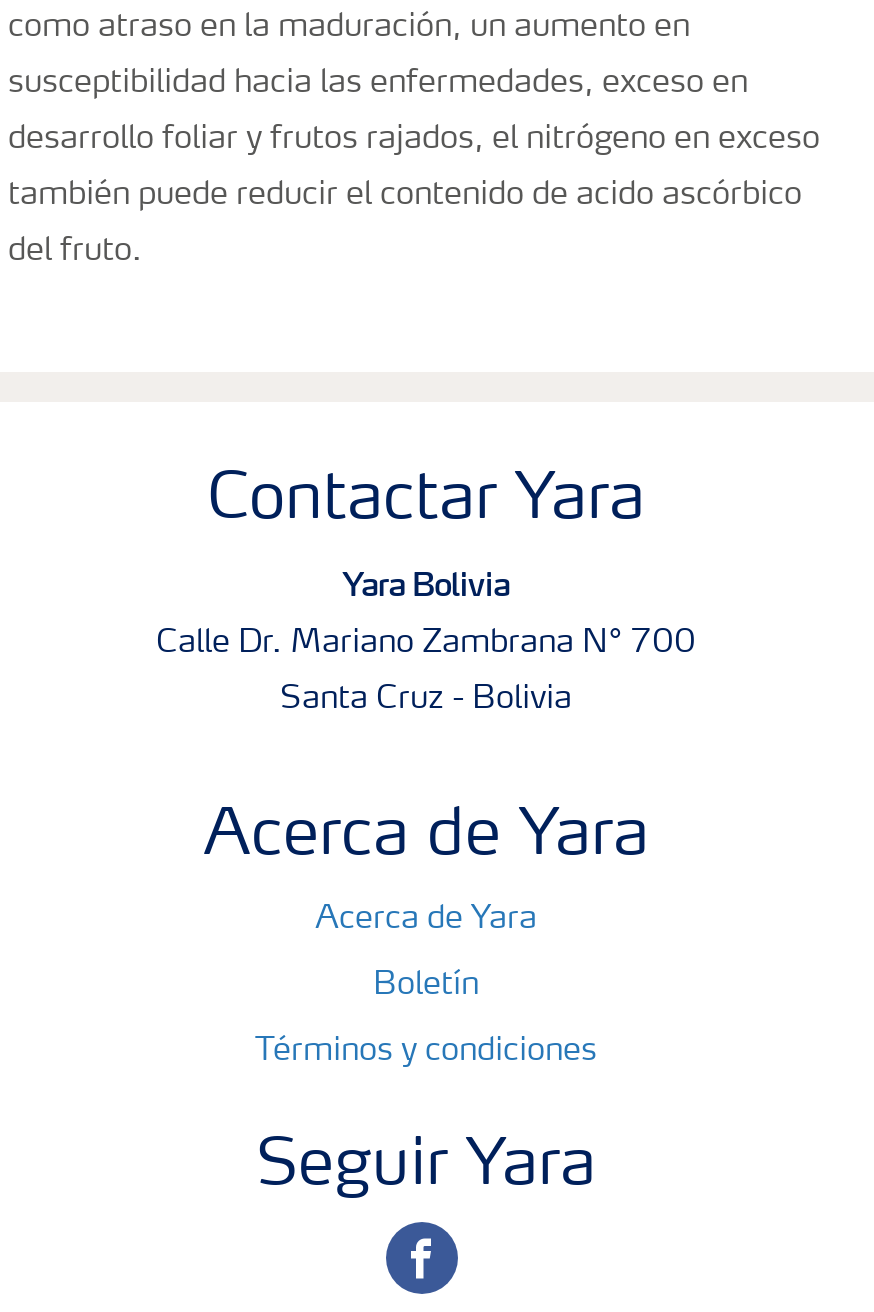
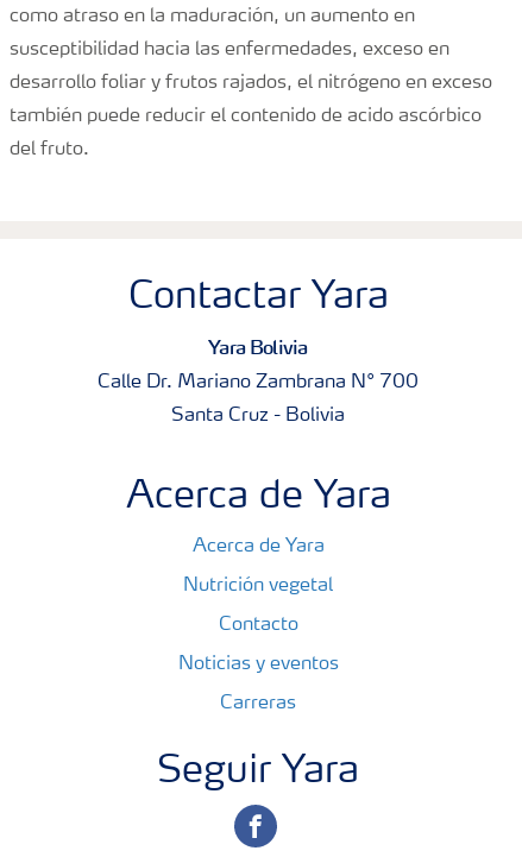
[255,971,597,1069] Boletín | Términos y condiciones -> [178,577,338,714] Nutrición vegetal | Contacto | Noticias y eventos | Carreras

